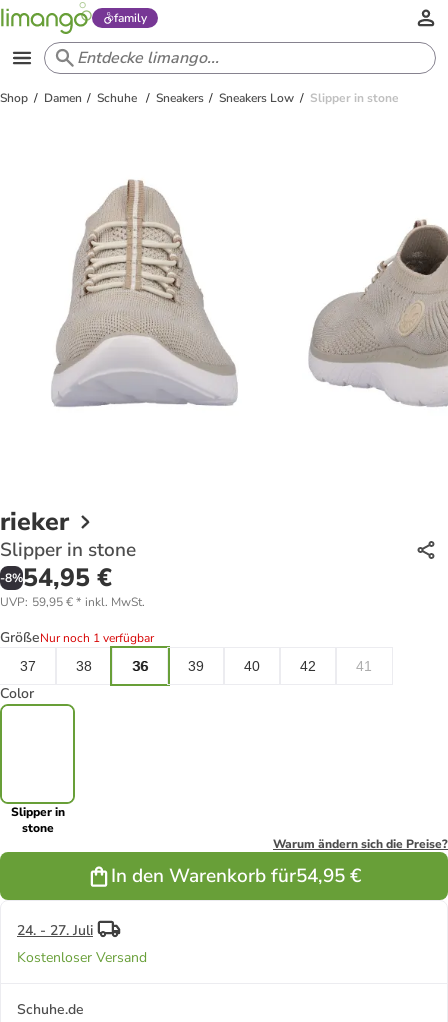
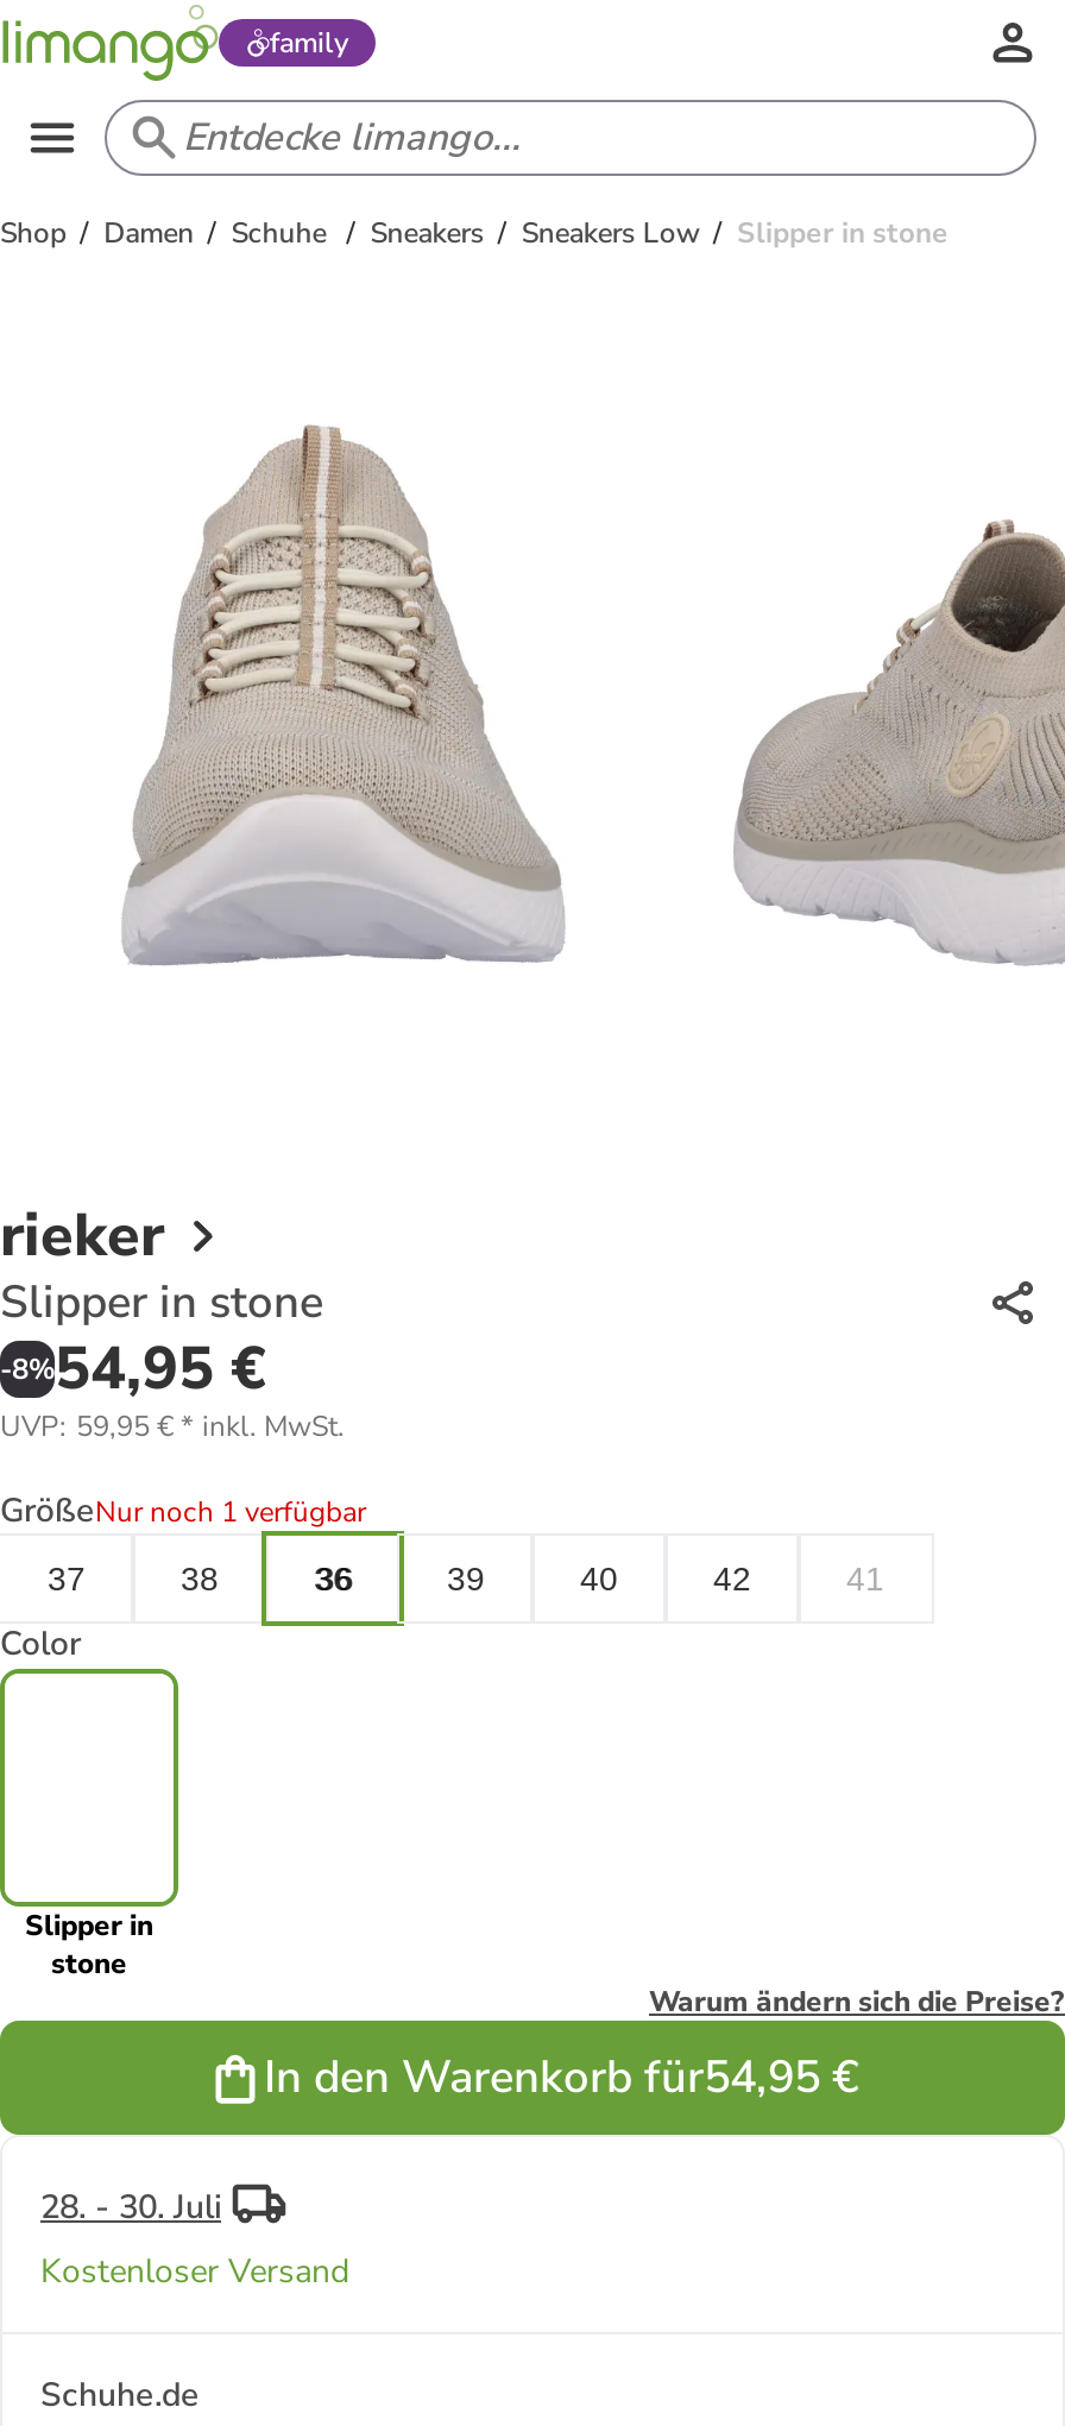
[17,921,93,940] 24. - 27. Juli -> [40,2186,221,2231] 28. - 30. Juli

